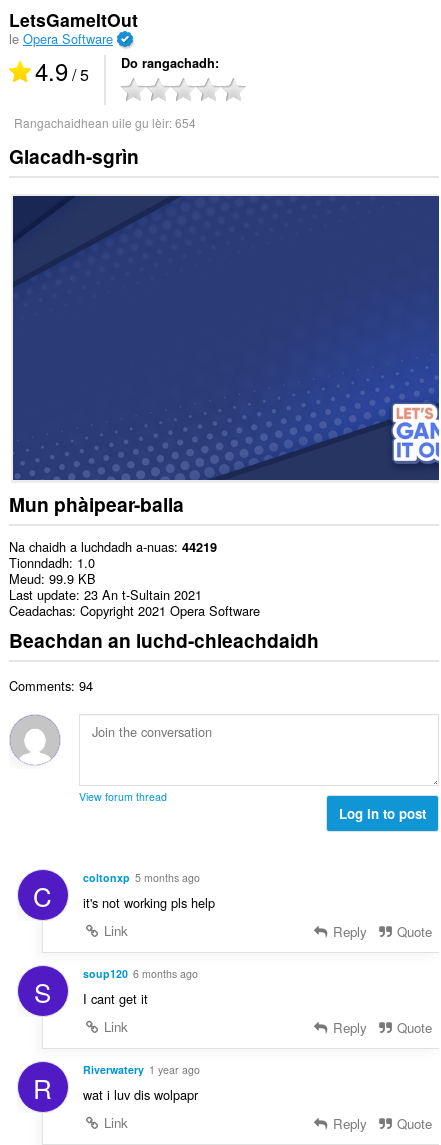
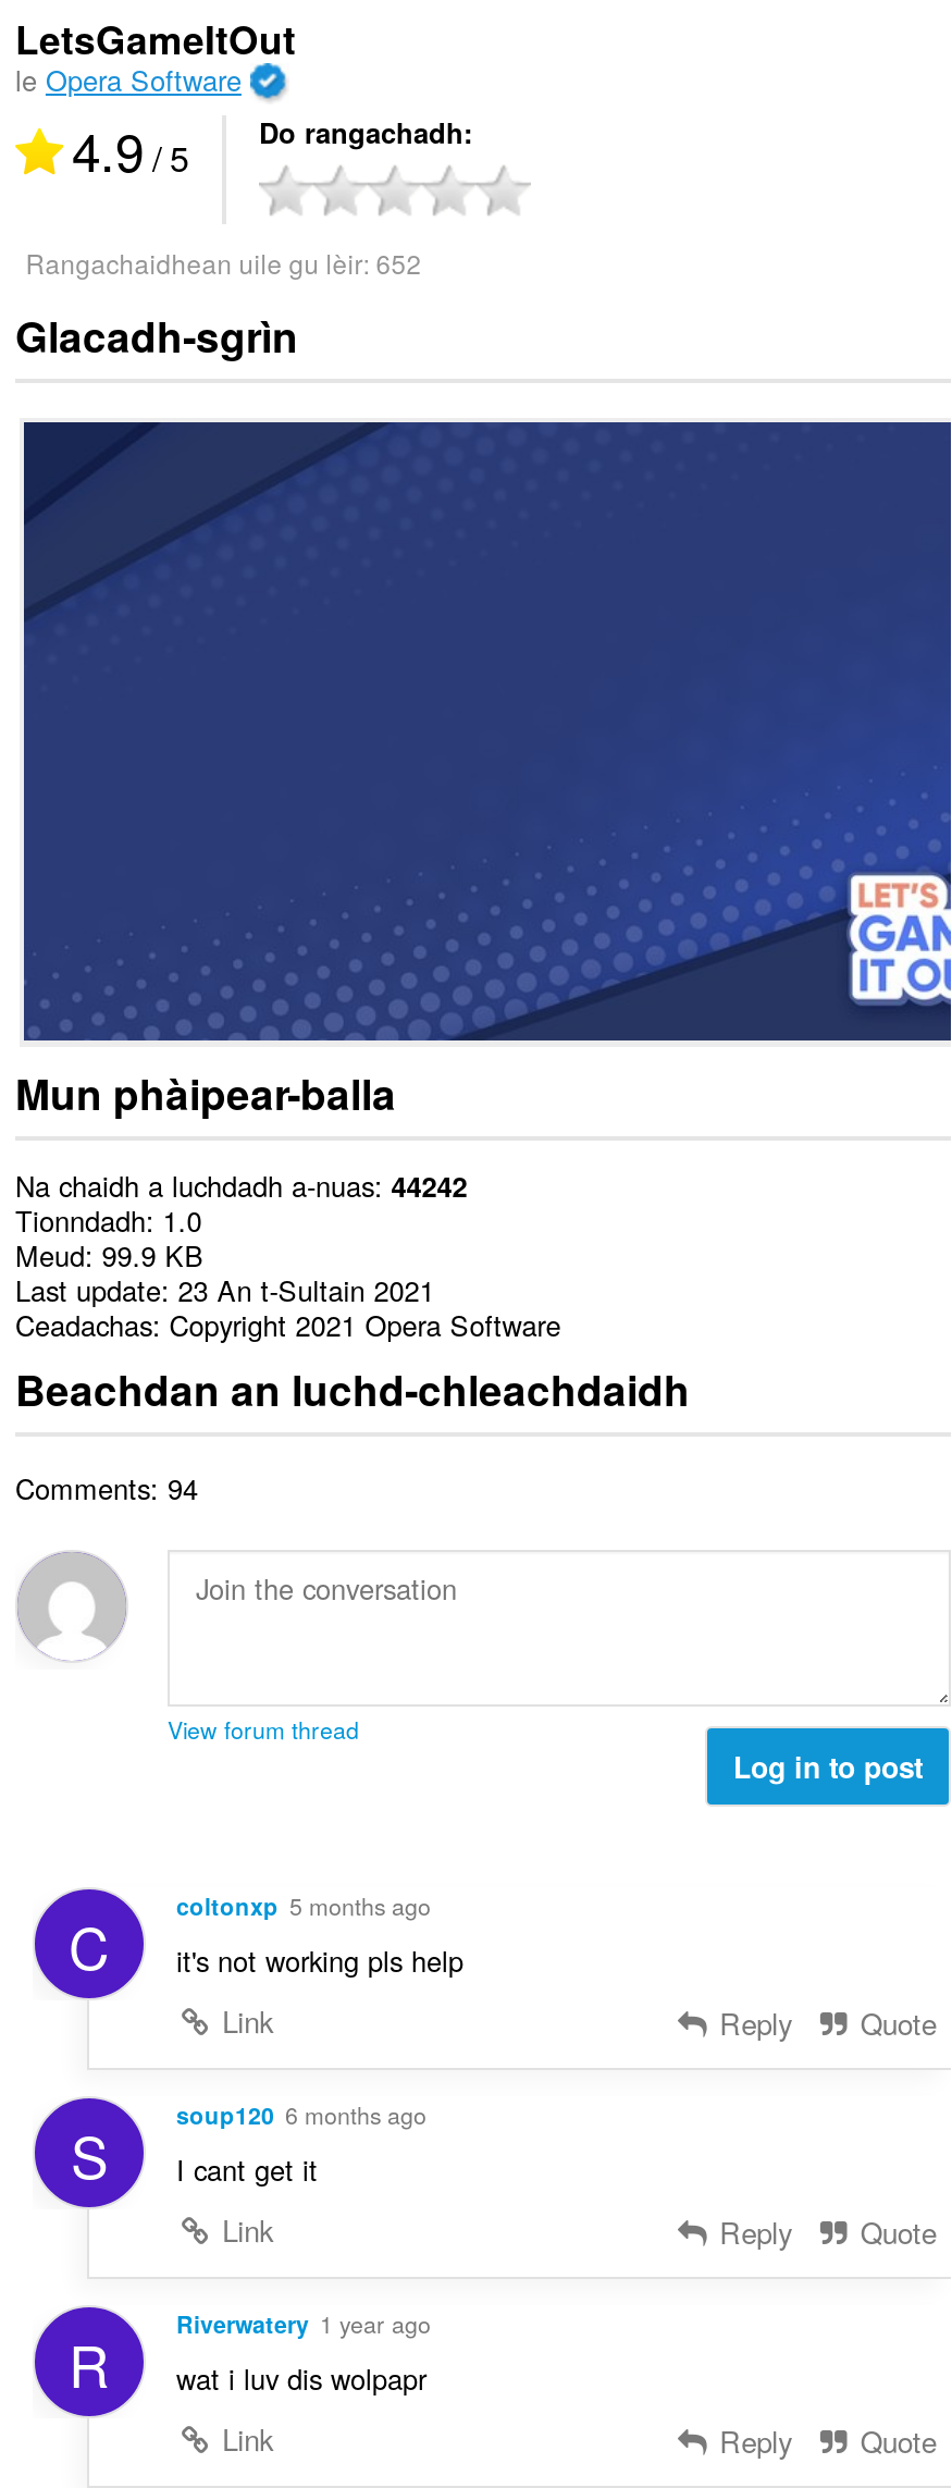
[14,114,196,131] Rangachaidhean uile gu lèir: 654 -> [26,243,422,280] Rangachaidhean uile gu lèir: 652
[9,537,217,556] Na chaidh a luchdadh a-nuas 44219 -> [15,1164,467,1205] Na chaidh a luchdadh a-nuas 44242

